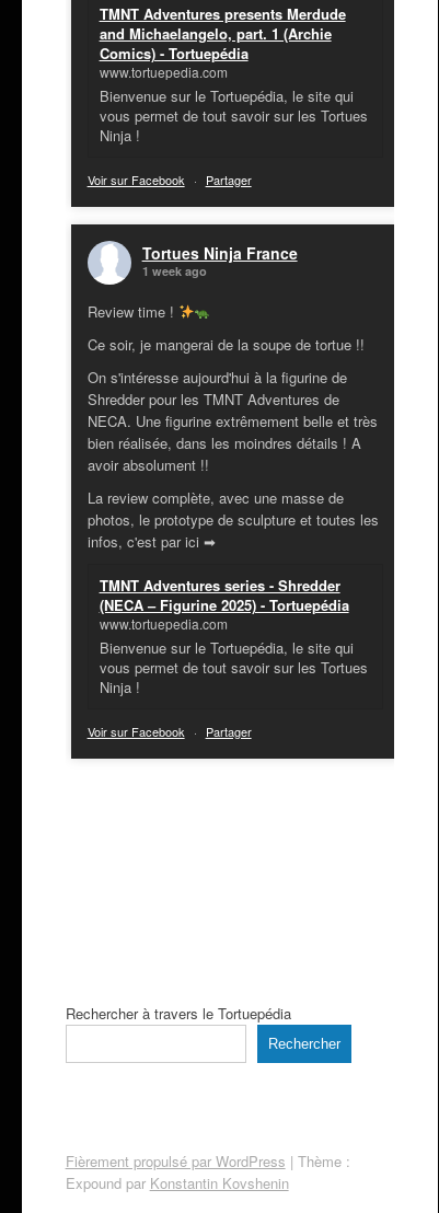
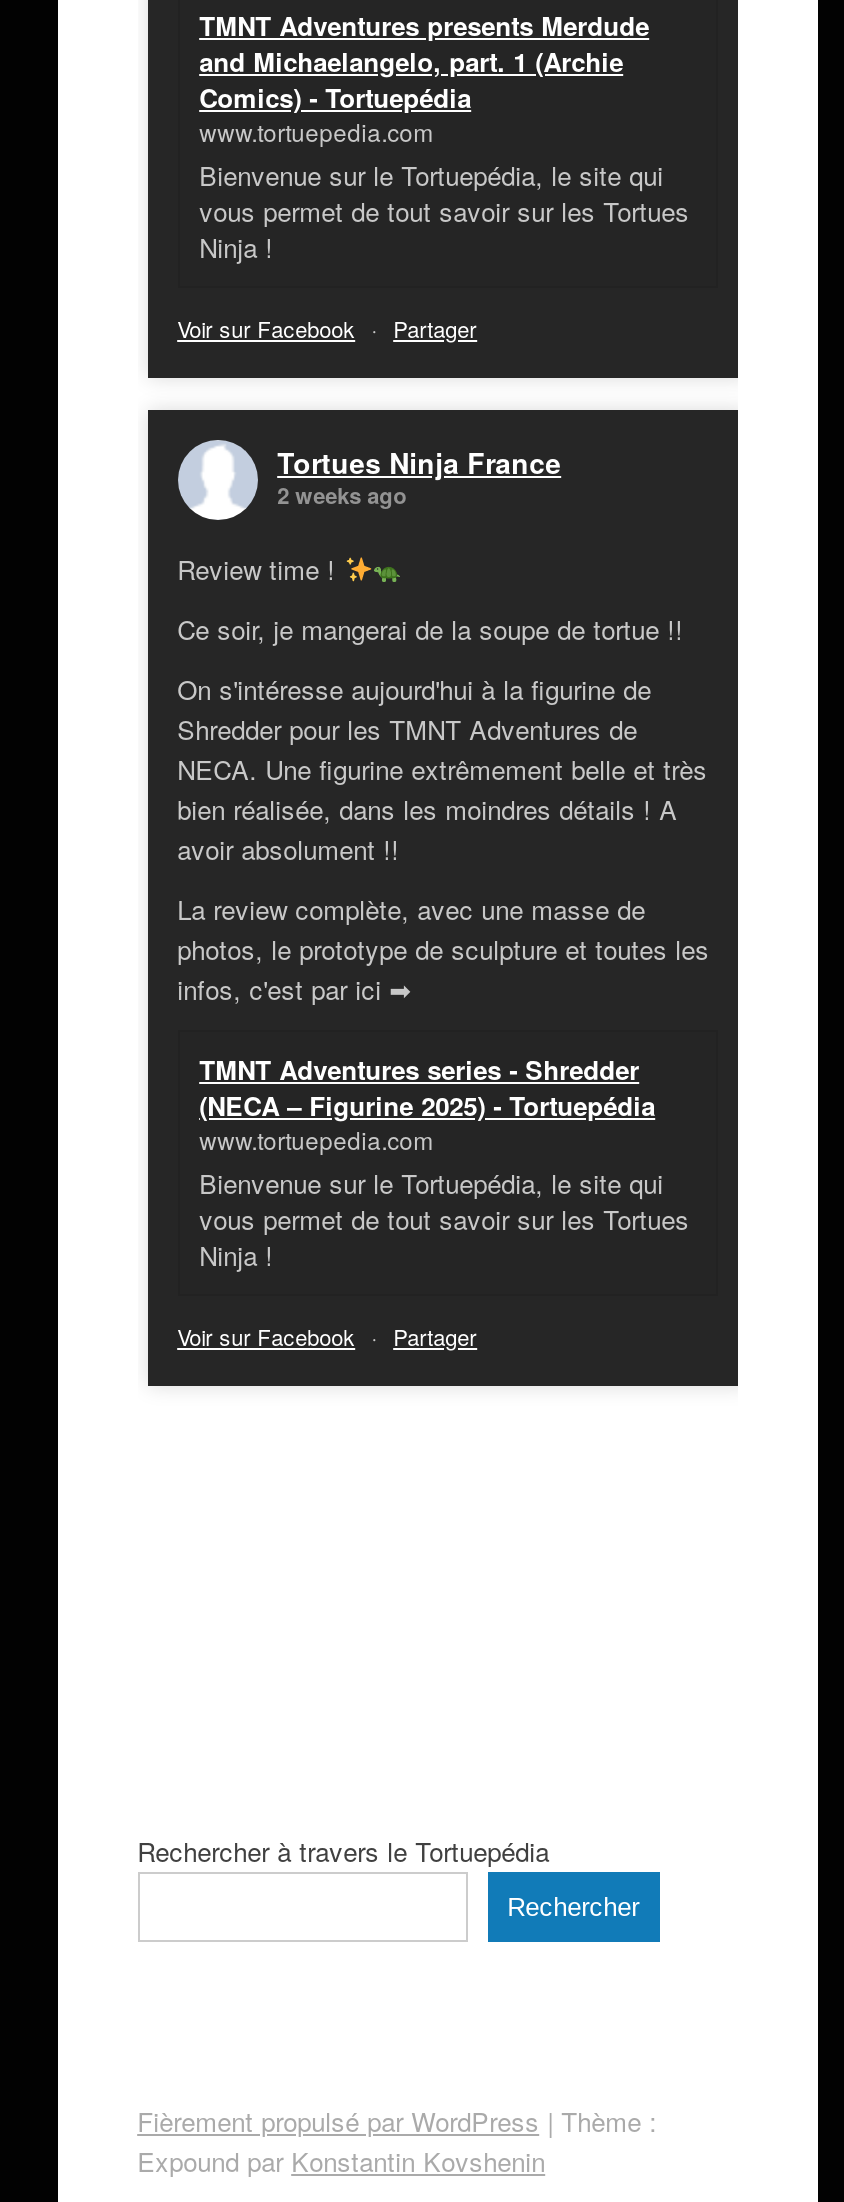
[142,262,206,279] 1 week ago -> [277,479,407,509] 2 weeks ago

